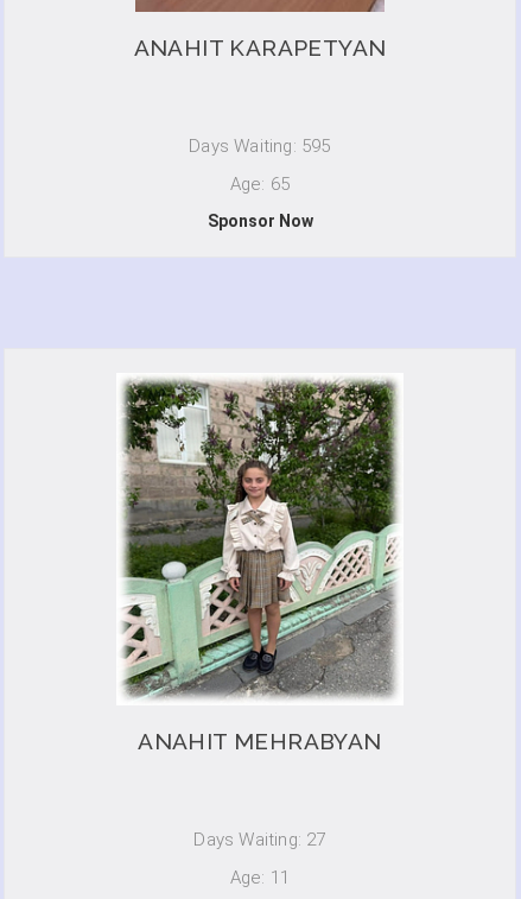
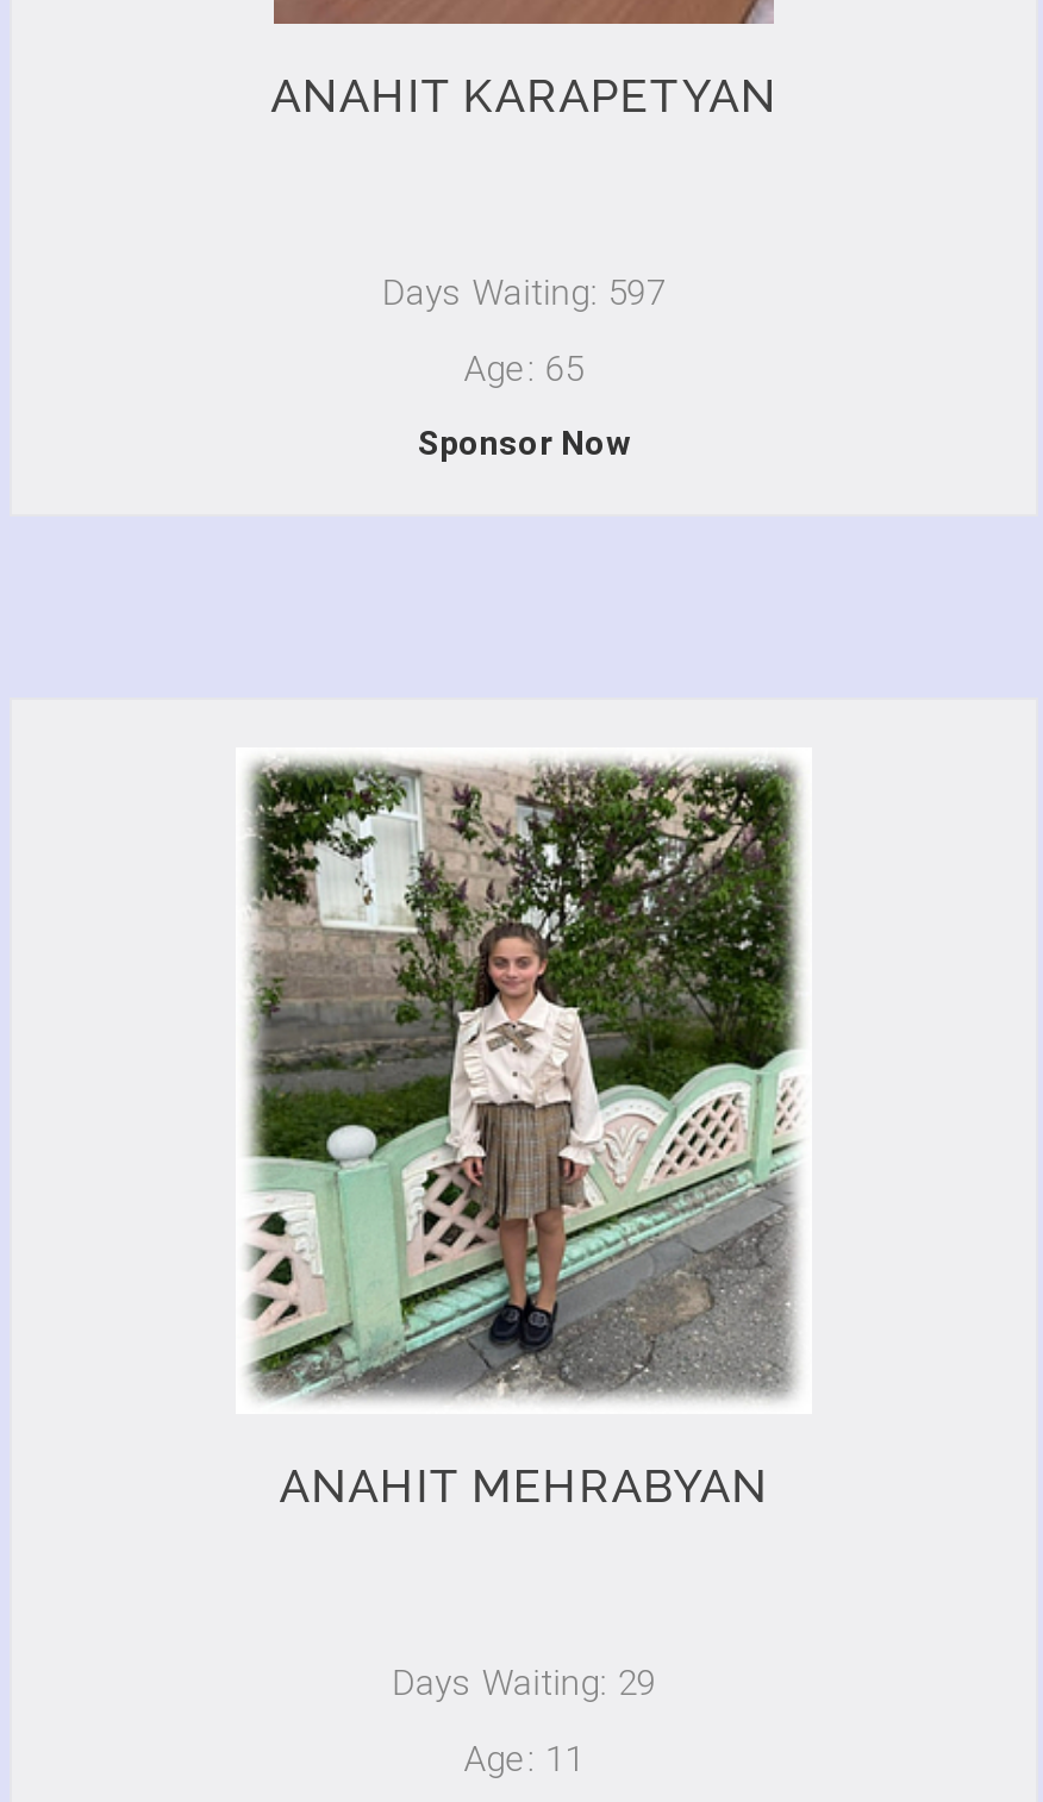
[189,135,331,157] Days Waiting: 595 -> [382,271,666,314] Days Waiting: 597
[194,829,326,850] Days Waiting: 27 -> [391,1662,656,1704] Days Waiting: 29

